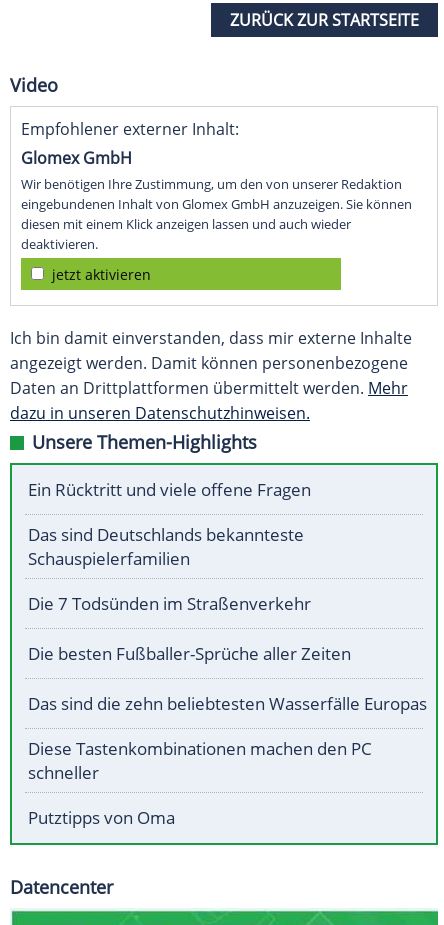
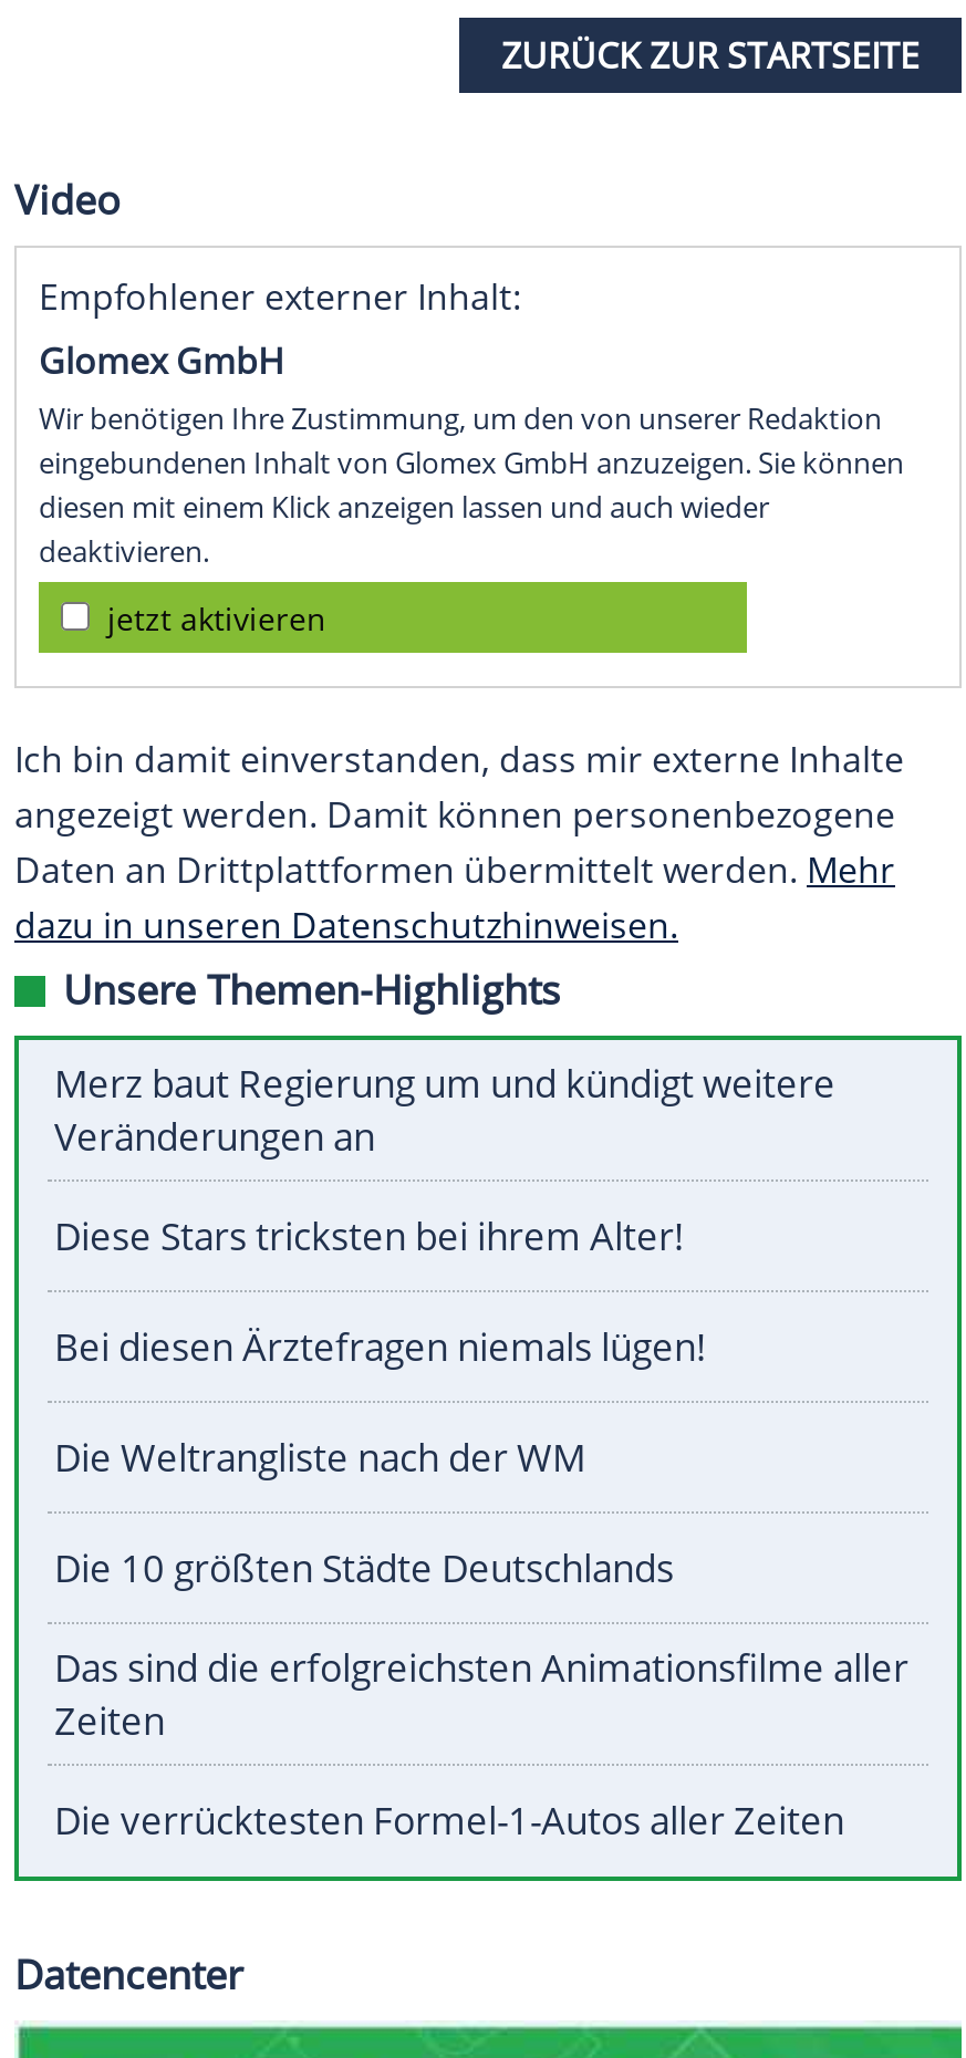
[28,478,311,501] Ein Rücktritt und viele offene Fragen -> [54,1058,835,1162] Merz baut Regierung um und kündigt weitere | Veränderungen an
[28,523,304,570] Das sind Deutschlands bekannteste | Schauspielerfamilien -> [54,1211,685,1262] Diese Stars tricksten bei ihrem Alter!
[28,592,311,615] Die 7 Todsünden im Straßenverkehr -> [54,1322,707,1373] Bei diesen Ärztefragen niemals lügen!
[28,642,351,665] Die besten Fußballer-Sprüche aller Zeiten -> [54,1432,585,1483] Die Weltrangliste nach der WM
[28,692,427,715] Das sind die zehn beliebtesten Wasserfälle Europas -> [54,1543,674,1594] Die 10 größten Städte Deutschlands
[28,737,372,784] Diese Tastenkombinationen machen den PC | schneller -> [54,1643,908,1747] Das sind die erfolgreichsten Animationsfilme aller | Zeiten
[28,806,175,829] Putztipps von Oma -> [54,1795,844,1846] Die verrücktesten Formel-1-Autos aller Zeiten

